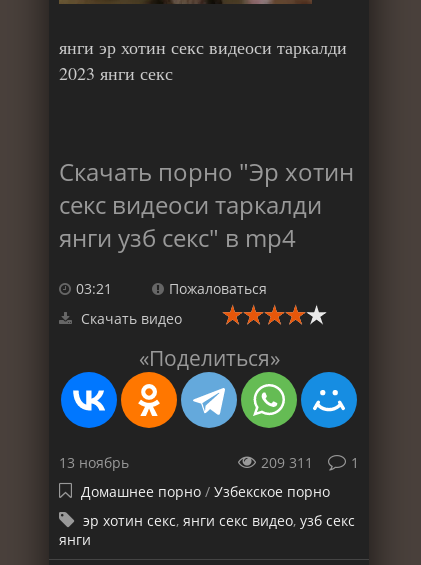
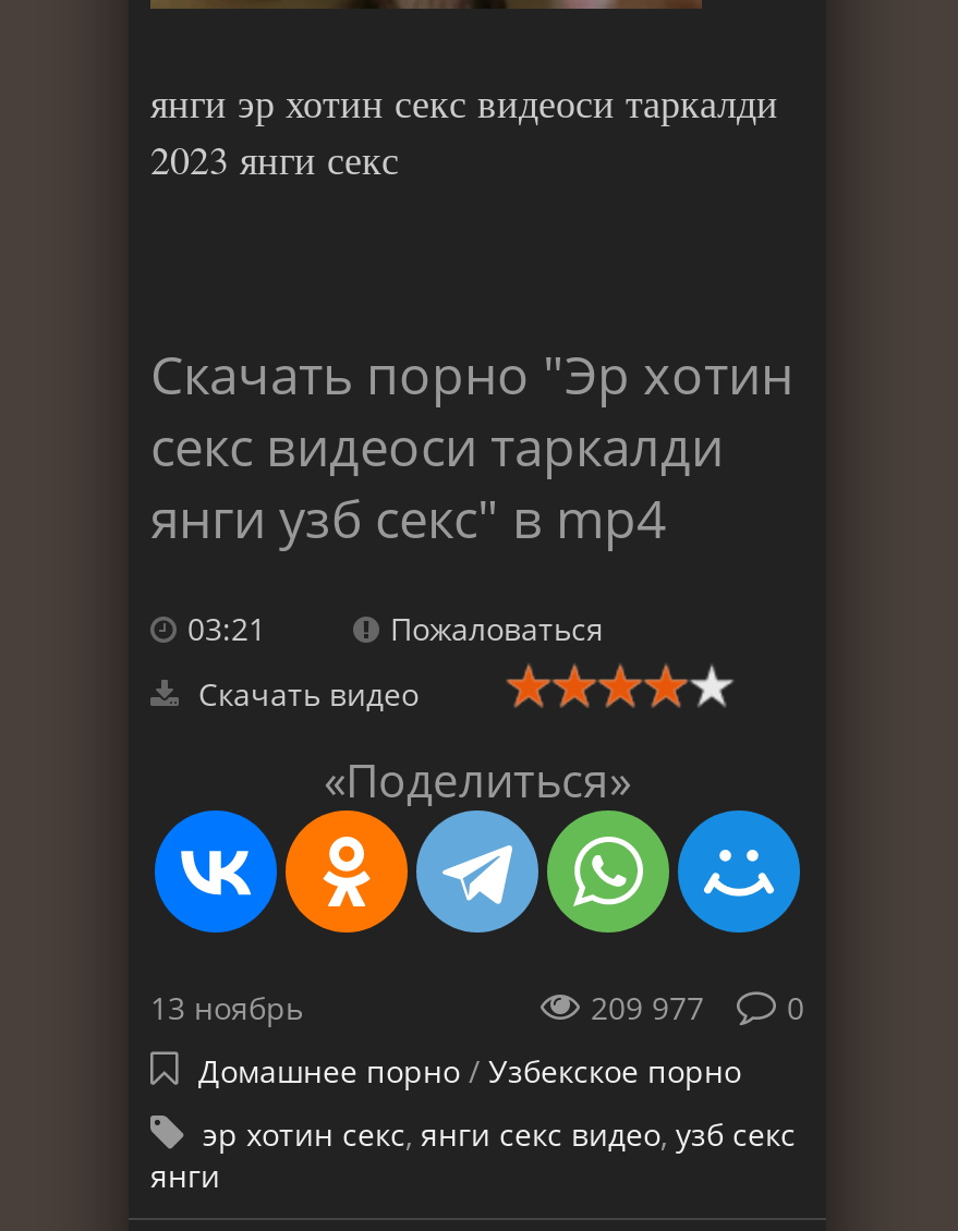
[261,453,313,472] 209 311 -> [591,987,704,1028] 209 977
[351,453,359,472] 1 -> [787,987,804,1028] 0

